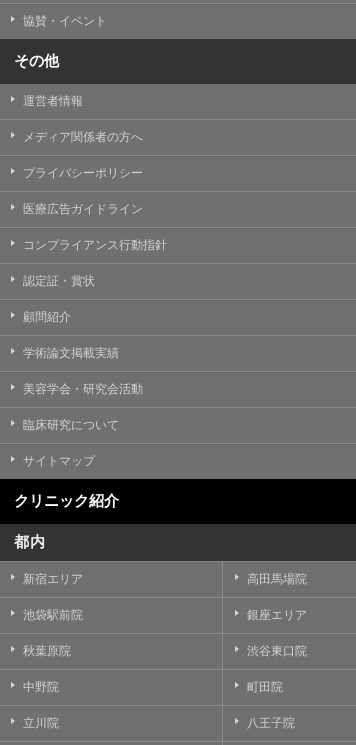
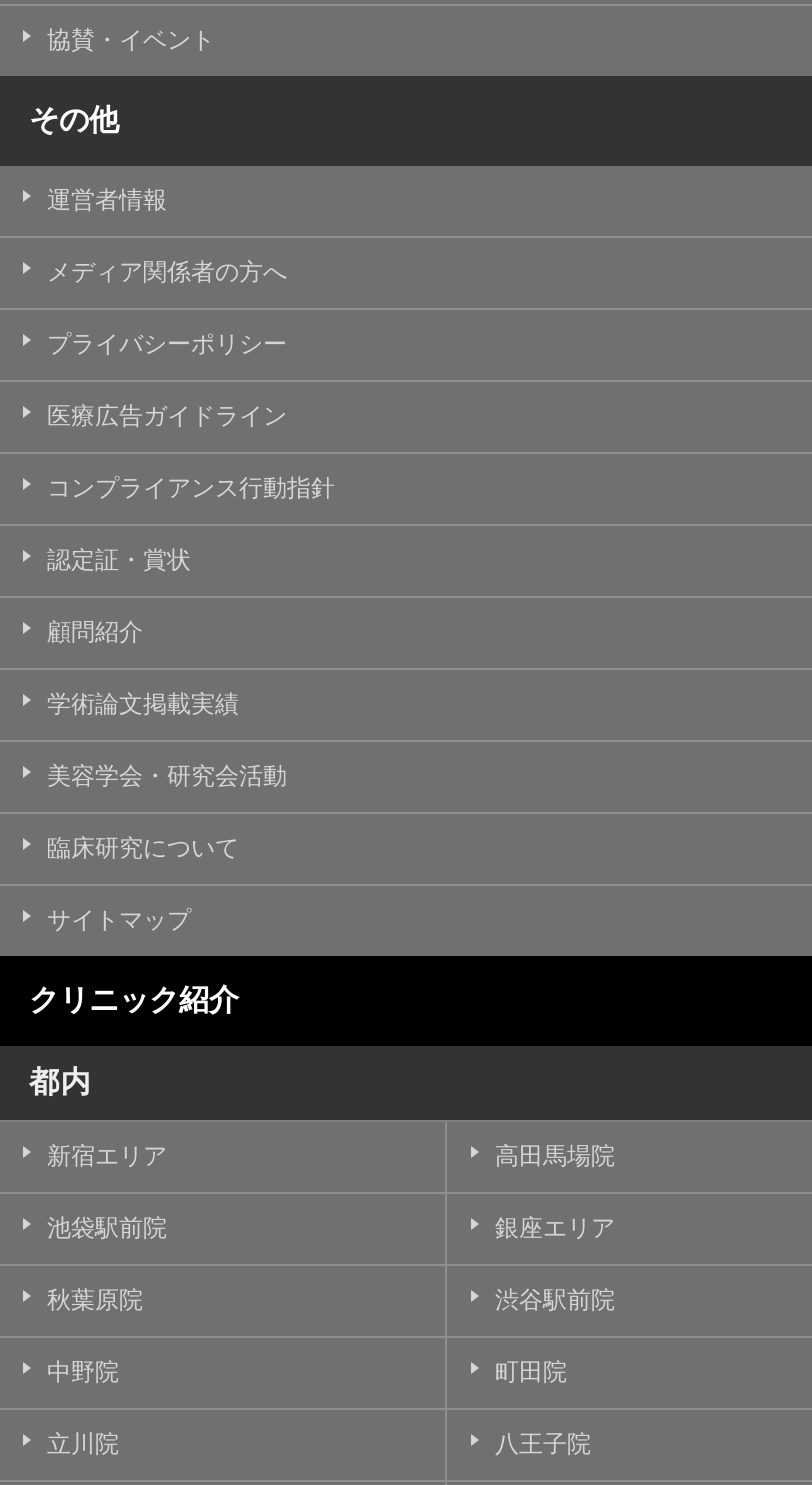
[247,644,307,658] 渋谷東口院 -> [495,1286,615,1314] 渋谷駅前院

